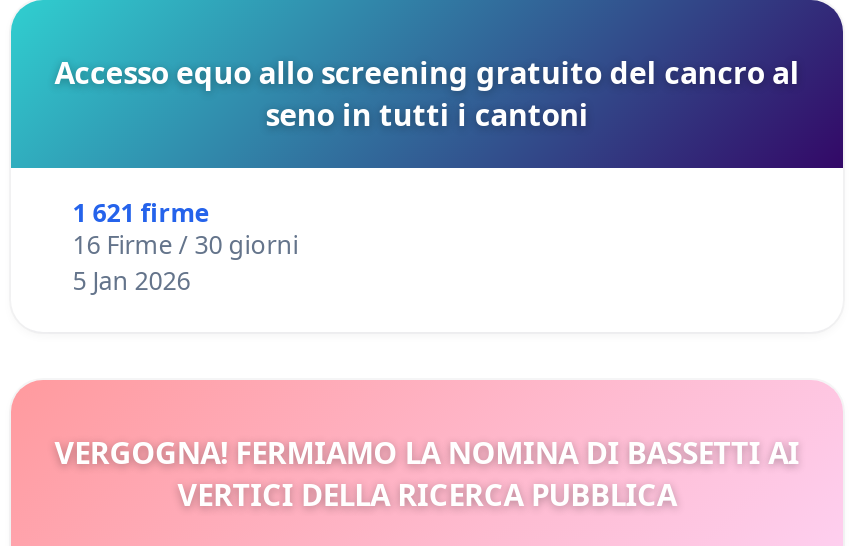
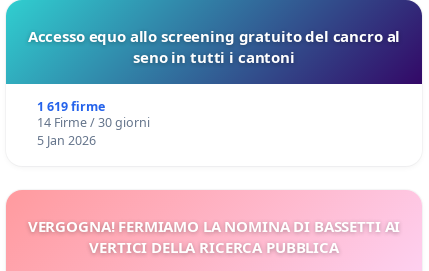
[73,195,209,229] 1 621 firme -> [37,98,105,115] 1 619 firme
[73,227,299,261] 16 Firme / 30 giorni -> [37,114,150,131] 14 Firme / 30 giorni

